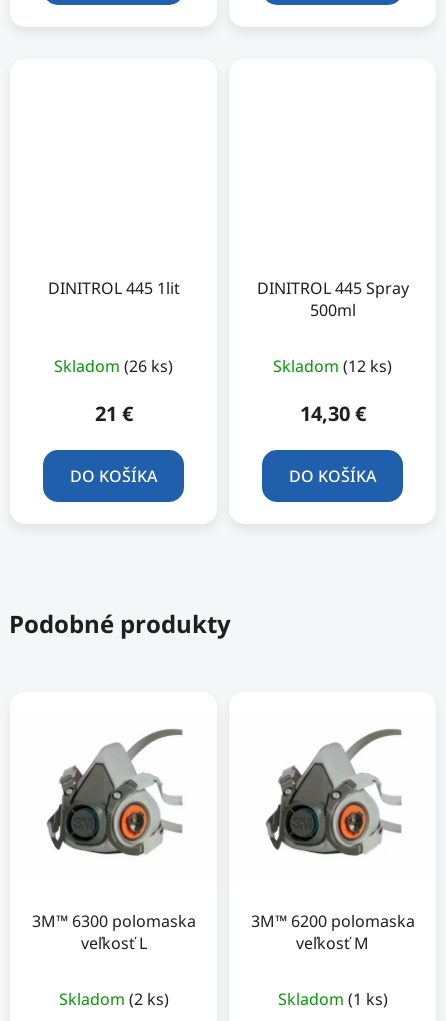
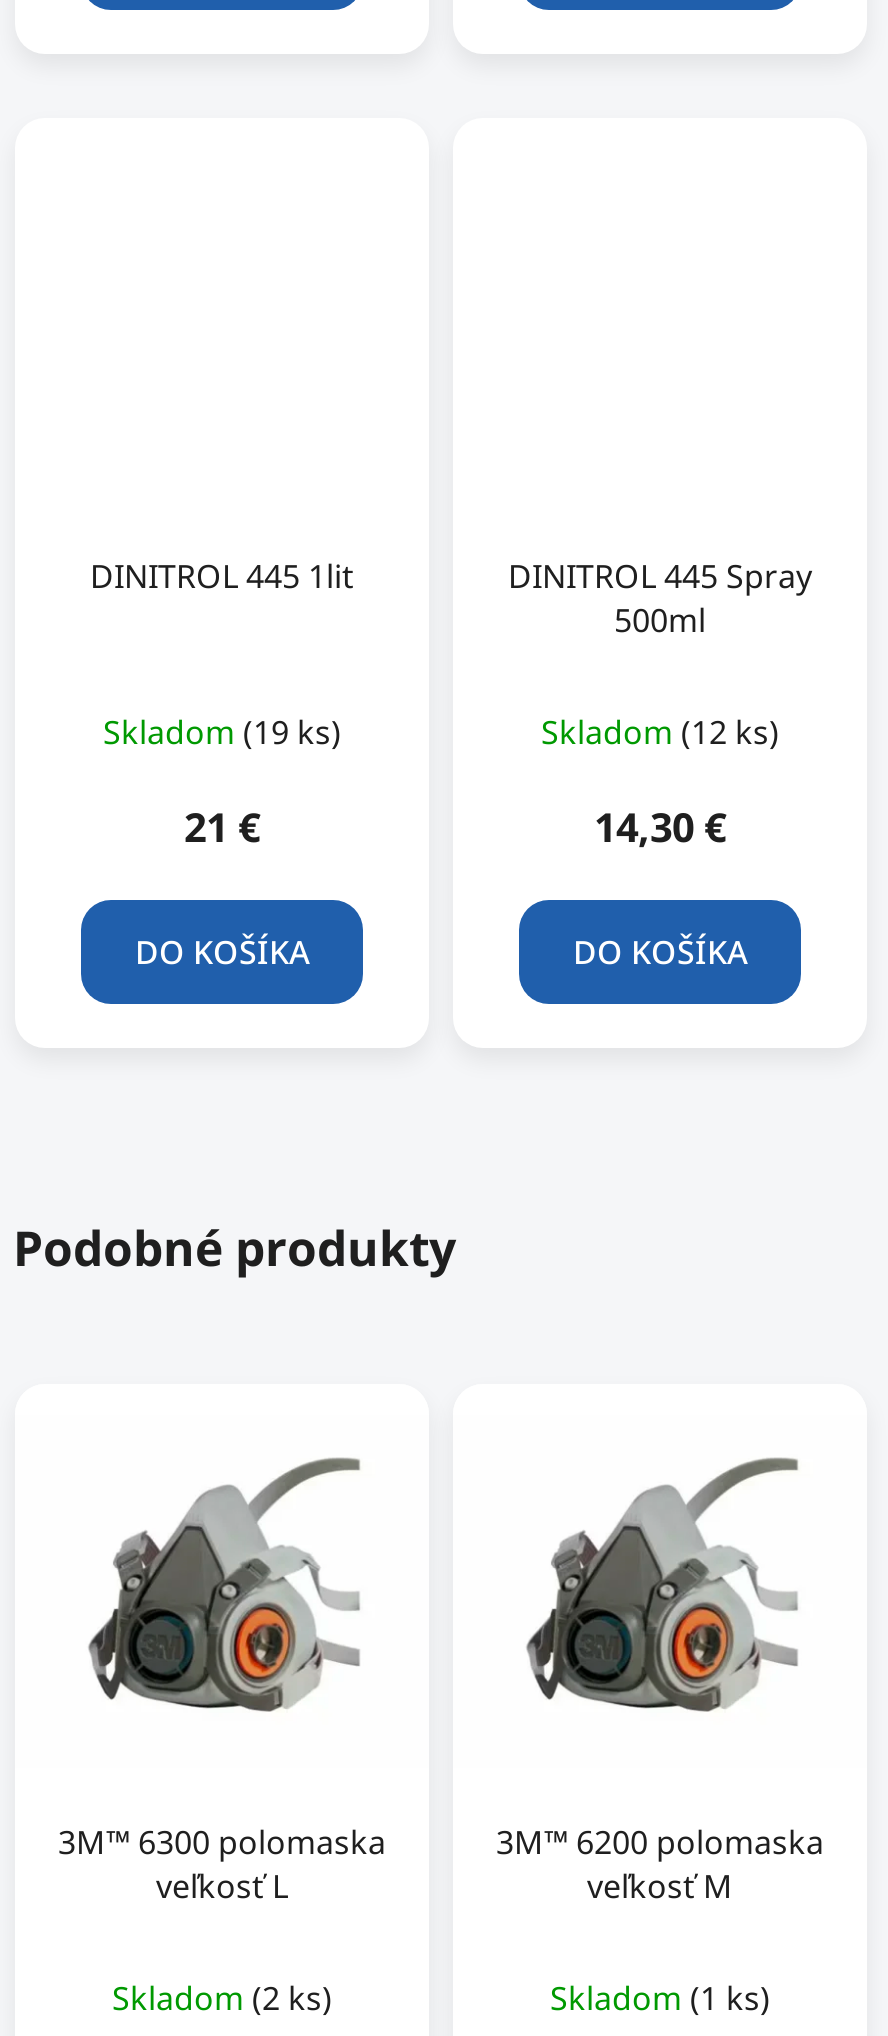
[54,354,173,376] Skladom (26 ks) -> [103,709,341,753] Skladom (19 ks)

